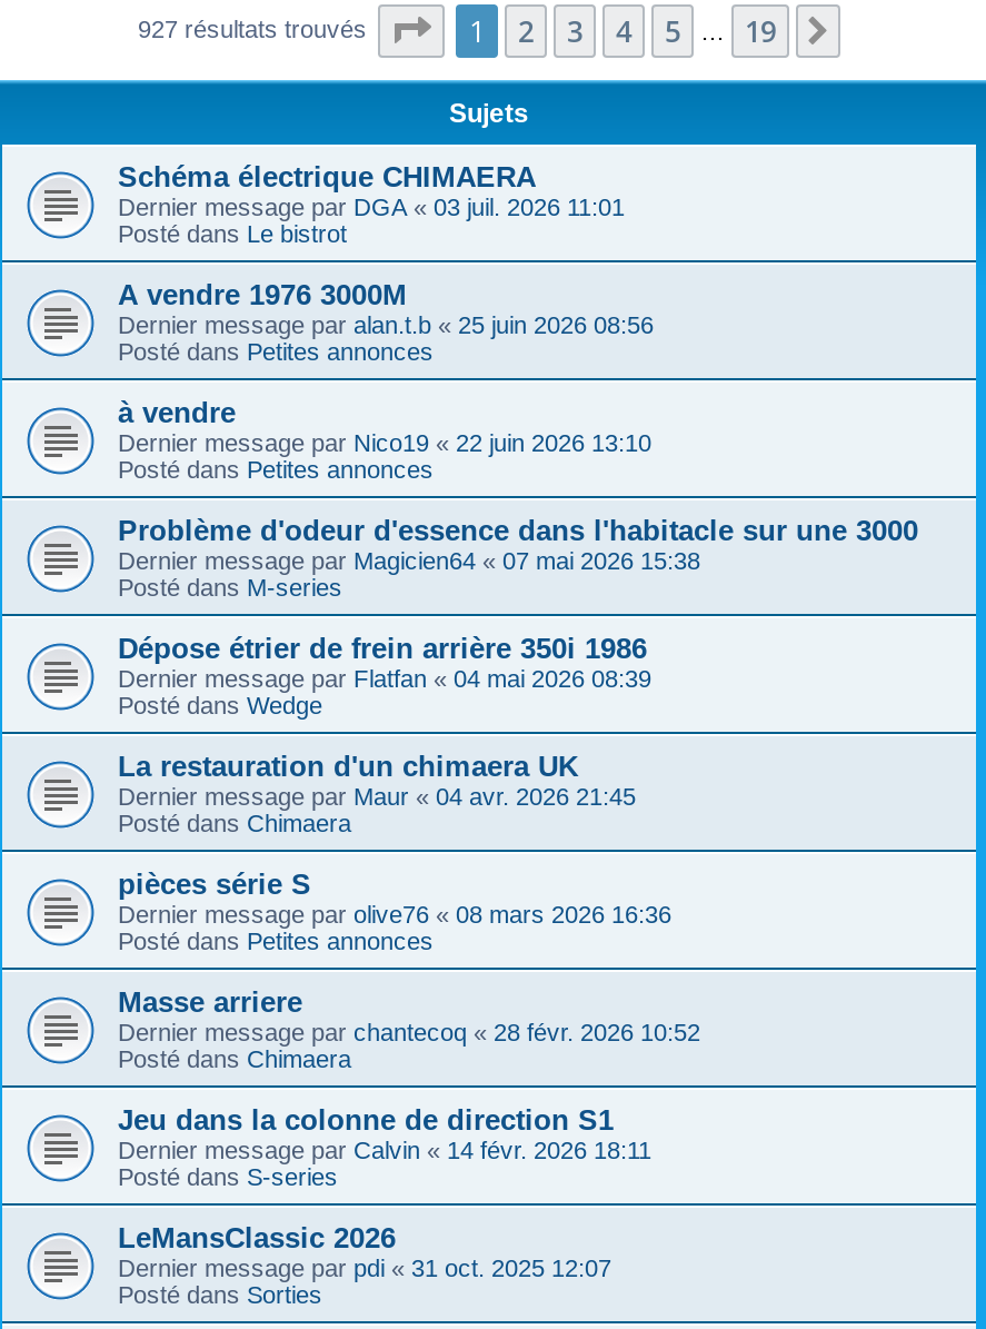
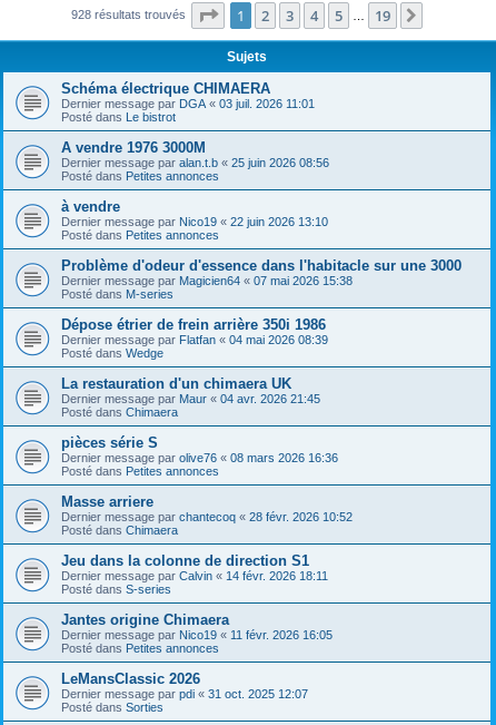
[138,14,374,41] 927 résultats trouvés -> [71,7,189,20] 928 résultats trouvés
none -> [61,611,333,654] Jantes origine Chimaera | Dernier message par Nico19 «11 févr. 2026 16:05 | Posté dans Petites annonces

